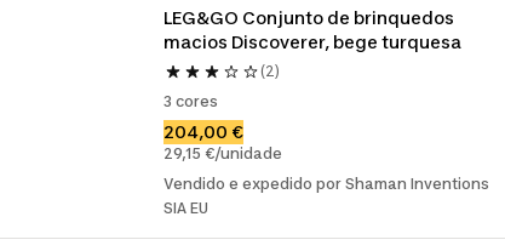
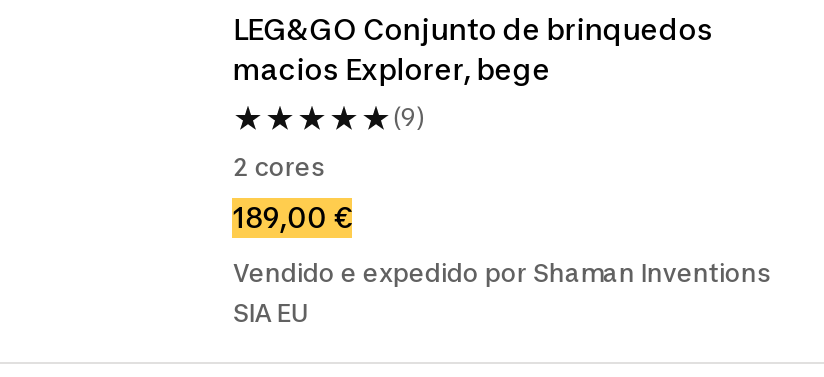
[164,32,462,52] macios Discoverer, bege turquesa -> [233,52,551,86] macios Explorer, bege
[261,62,280,80] (2) -> [393,102,425,132] (9)
[164,92,218,110] 3 cores -> [233,152,325,182] 2 cores
[164,121,283,162] 204,00 € | 29,15 €/unidade -> [233,200,353,234] 189,00 €

